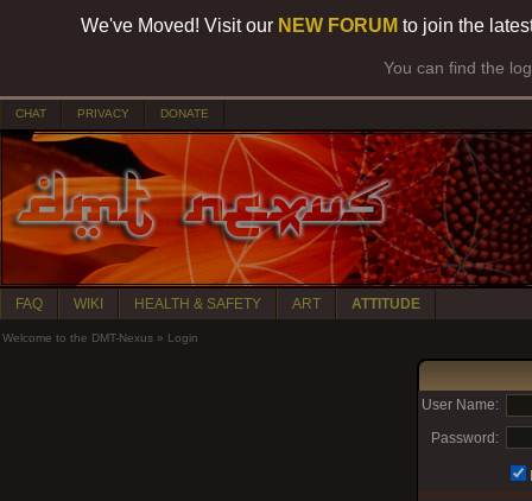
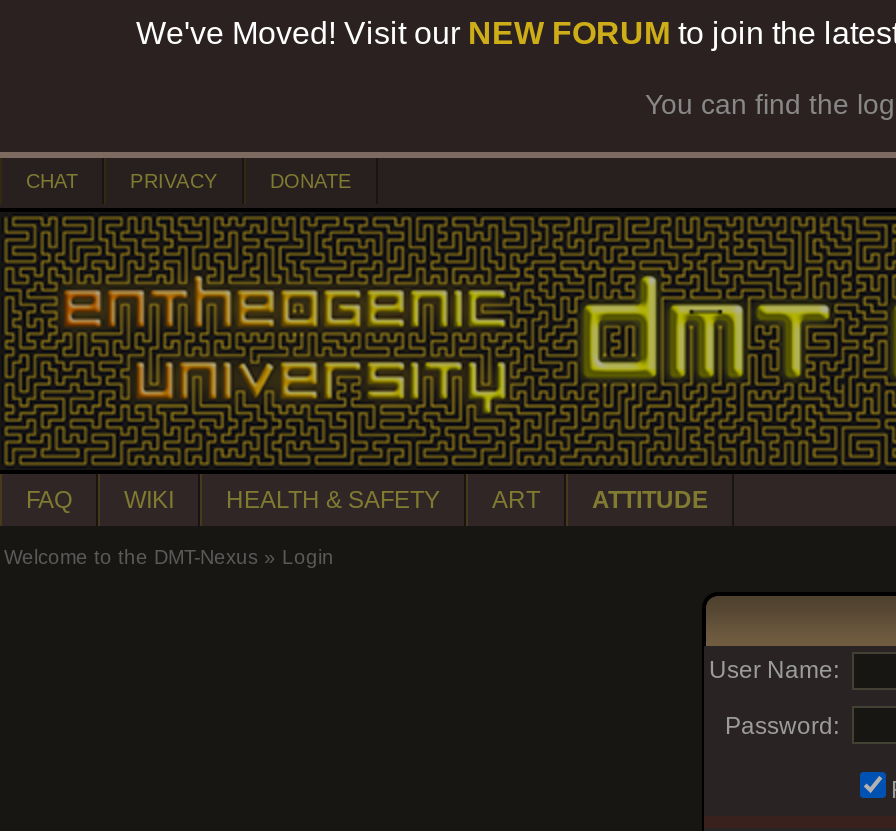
[4,132,528,287] [image] -> [6,212,890,470] [image]

